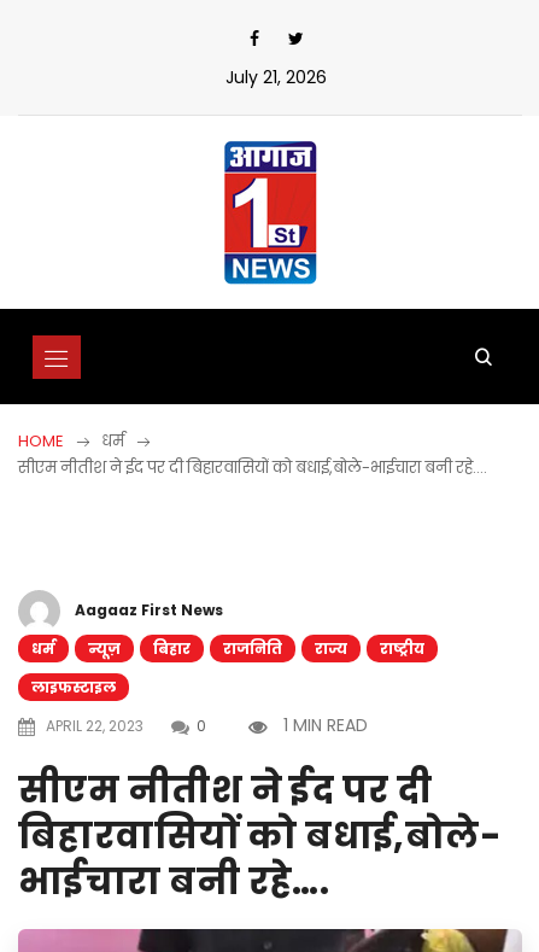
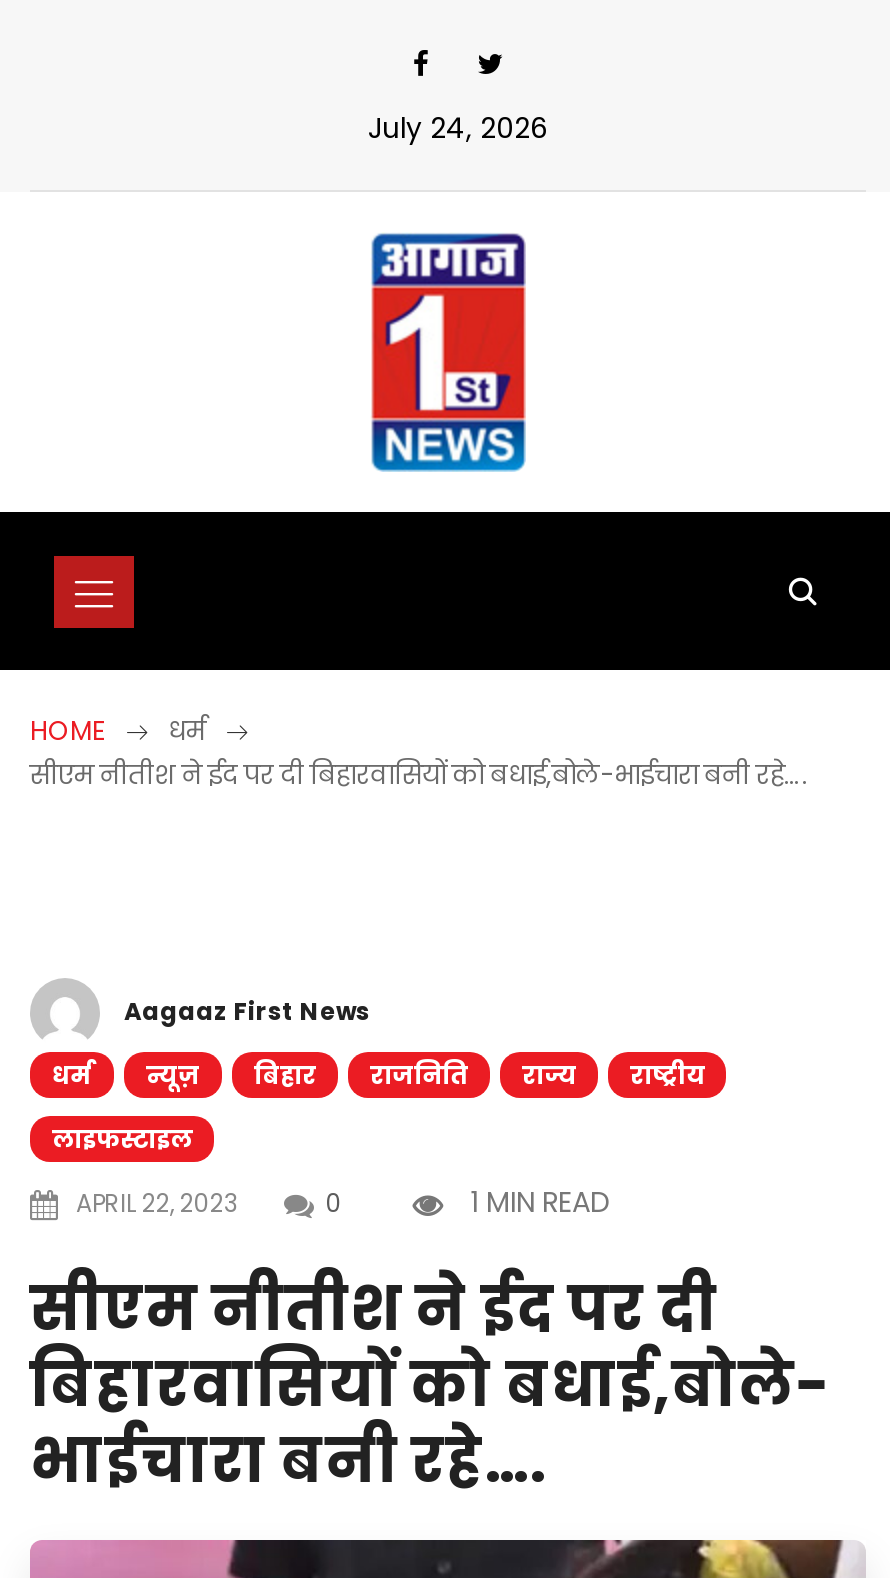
[221,65,327,89] July 21, 2026 -> [360,108,548,148] July 24, 2026

